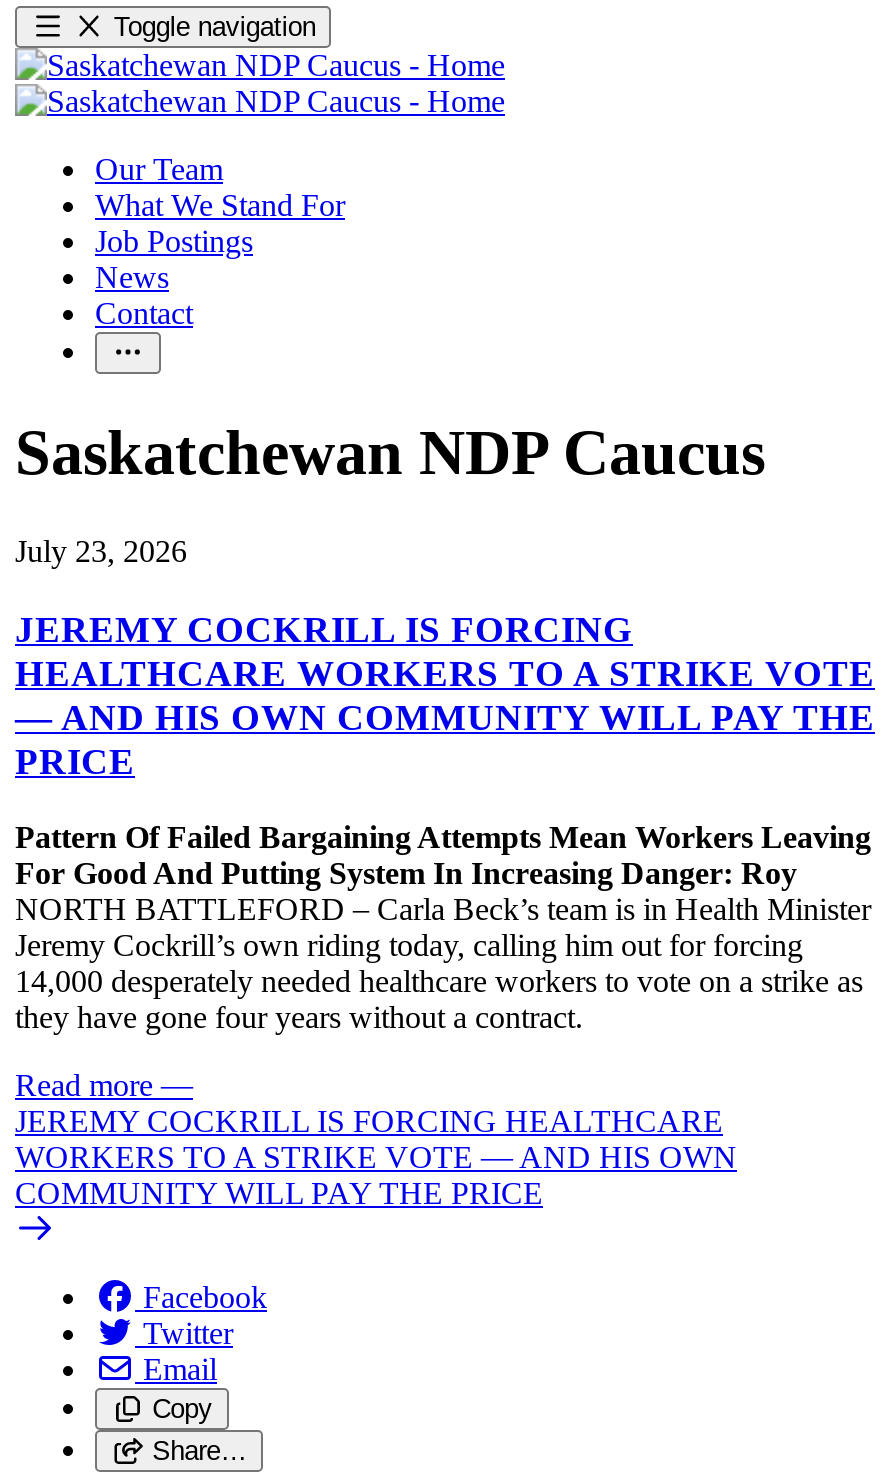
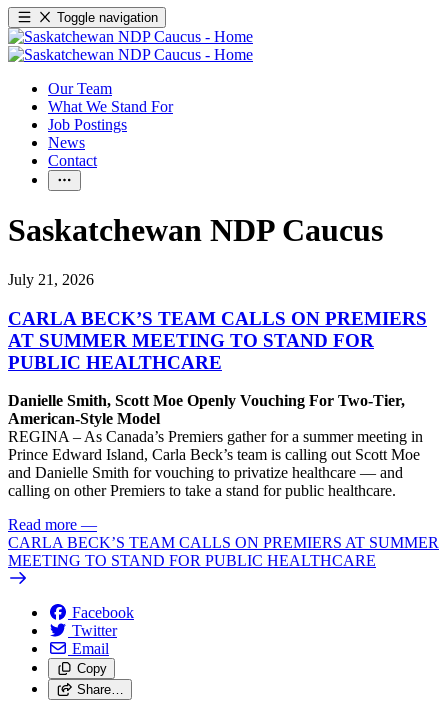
[15,534,187,568] July 23, 2026 -> [8,271,94,288] July 21, 2026
[15,607,875,781] JEREMY COCKRILL IS FORCING | HEALTHCARE WORKERS TO A STRIKE VOTE | — AND HIS OWN COMMUNITY WILL PAY THE | PRICE -> [8,308,427,373] CARLA BECK’S TEAM CALLS ON PREMIERS | AT SUMMER MEETING TO STAND FOR | PUBLIC HEALTHCARE
[15,821,871,1035] Pattern Of Failed Bargaining Attempts Mean Workers Leaving | For Good And Putting System In Increasing Danger: Roy | NORTH BATTLEFORD – Carla Beck’s team is in Health Minister | Jeremy Cockrill’s own riding today, calling him out for forcing | 14,000 desperately needed healthcare workers to vote on a strike as | they have gone four years without a contract. -> [8,392,423,499] Danielle Smith, Scott Moe Openly Vouching For Two-Tier, | American-Style Model | REGINA – As Canada’s Premiers gather for a summer meeting in | Prince Edward Island, Carla Beck’s team is calling out Scott Moe | and Danielle Smith for vouching to privatize healthcare — and | calling on other Premiers to take a stand for public healthcare.
[15,1105,737,1211] JEREMY COCKRILL IS FORCING HEALTHCARE | WORKERS TO A STRIKE VOTE — AND HIS OWN | COMMUNITY WILL PAY THE PRICE -> [8,534,439,569] CARLA BECK’S TEAM CALLS ON PREMIERS AT SUMMER | MEETING TO STAND FOR PUBLIC HEALTHCARE

